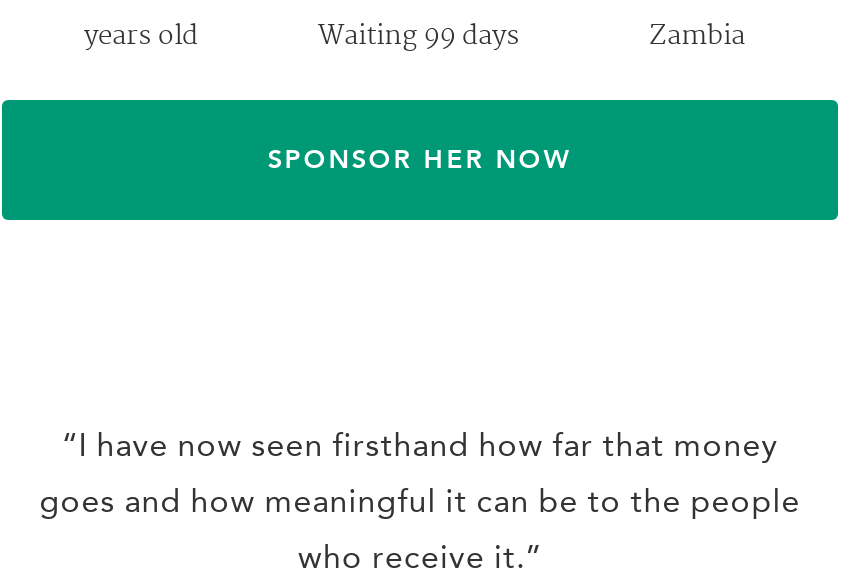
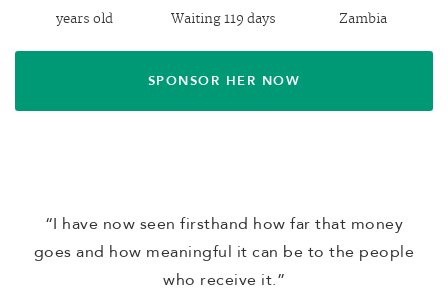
[318,16,520,58] Waiting 99 days -> [171,9,276,30] Waiting 119 days

